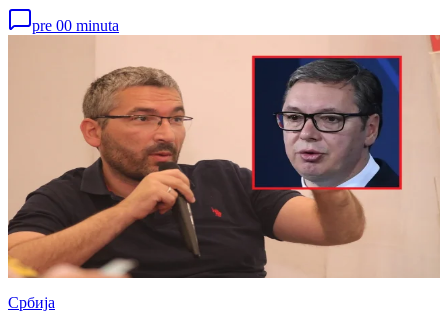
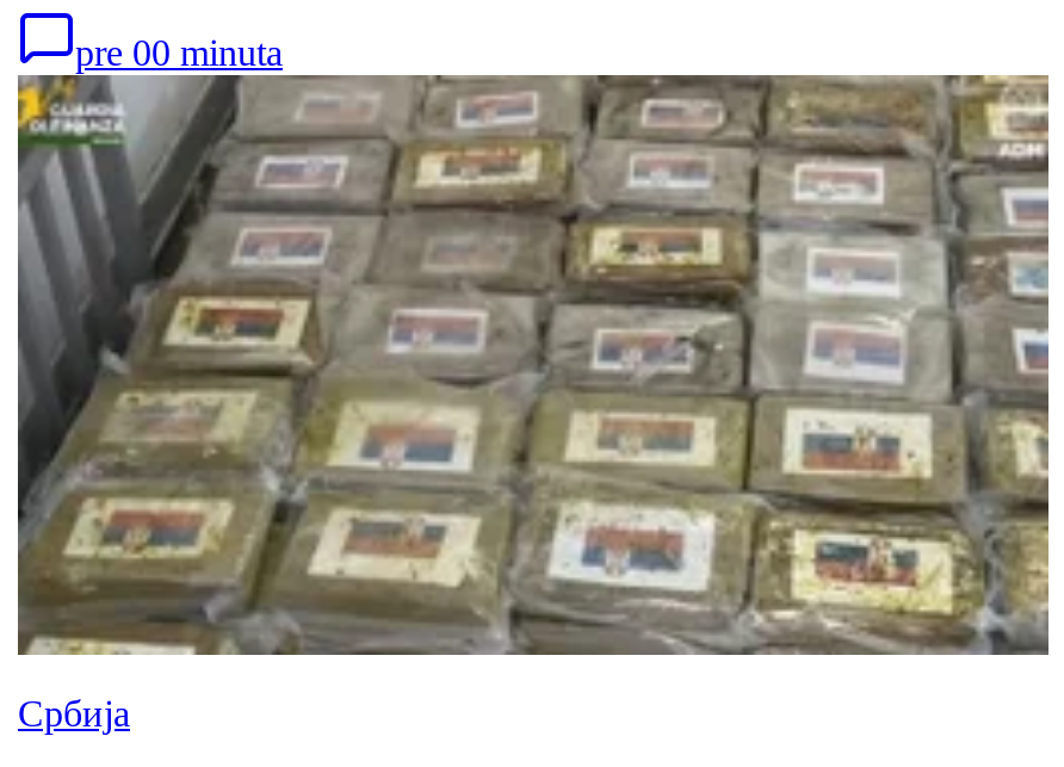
[7,35,440,279] [image] -> [16,73,1051,657] [image]

